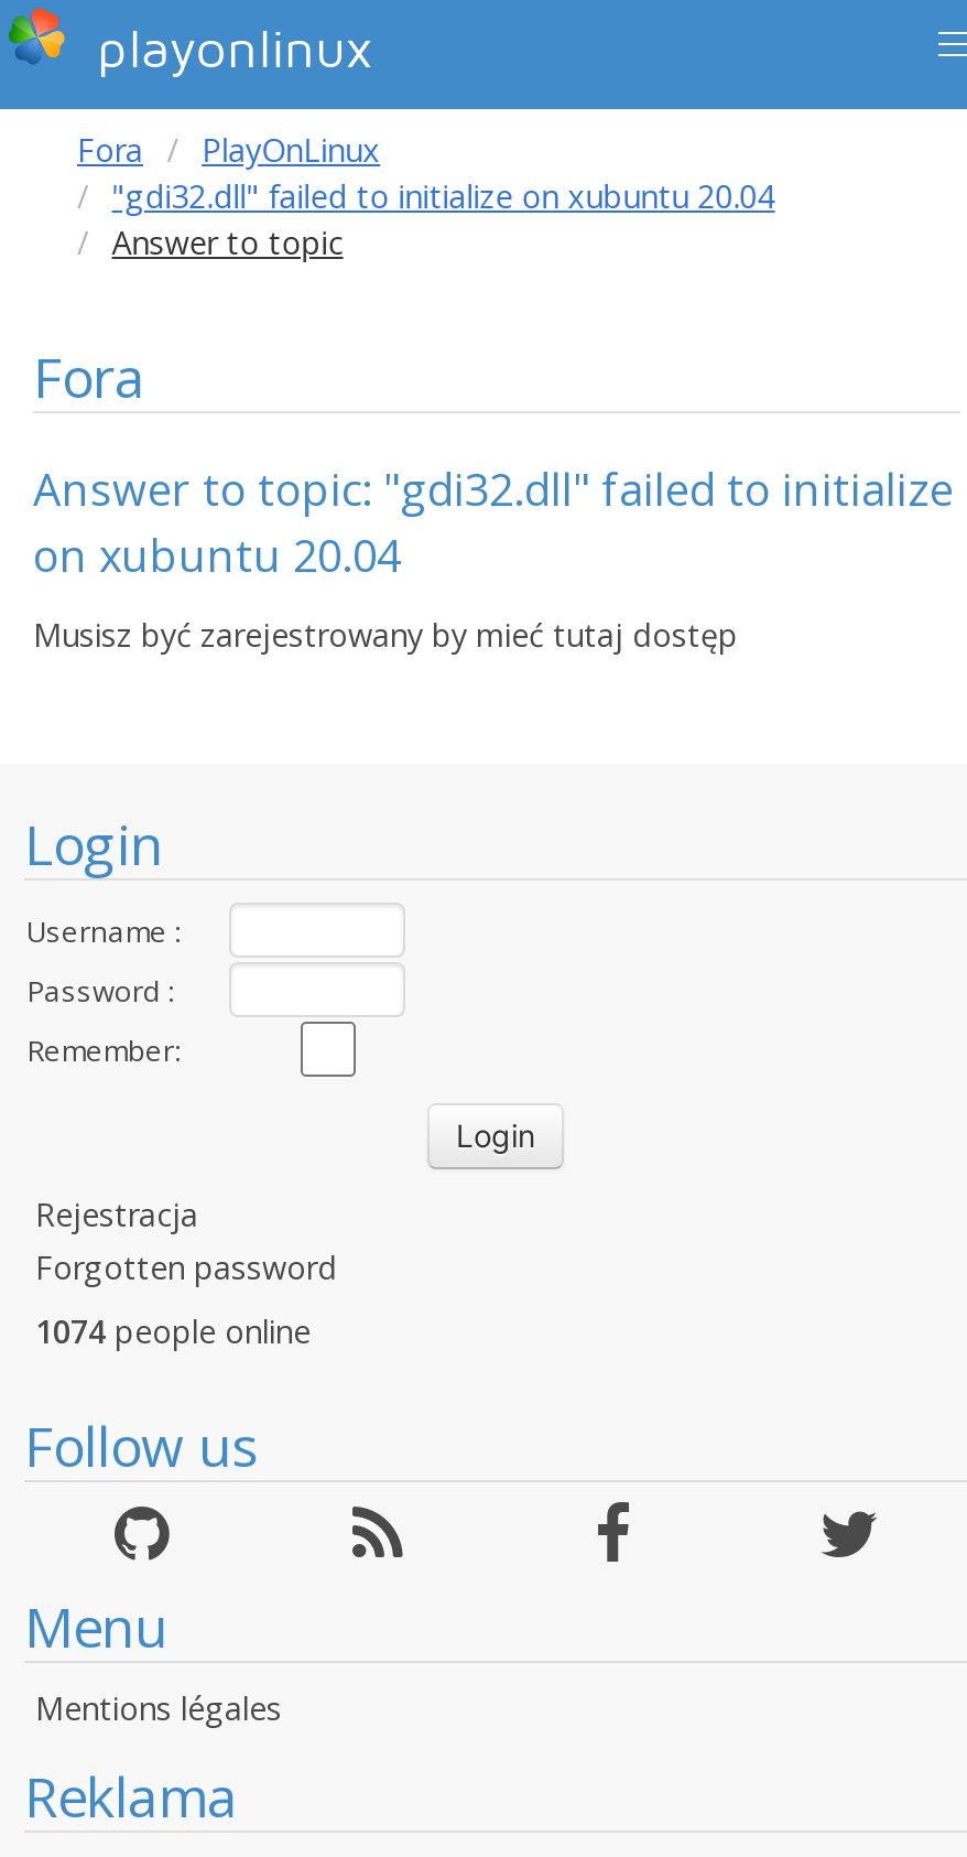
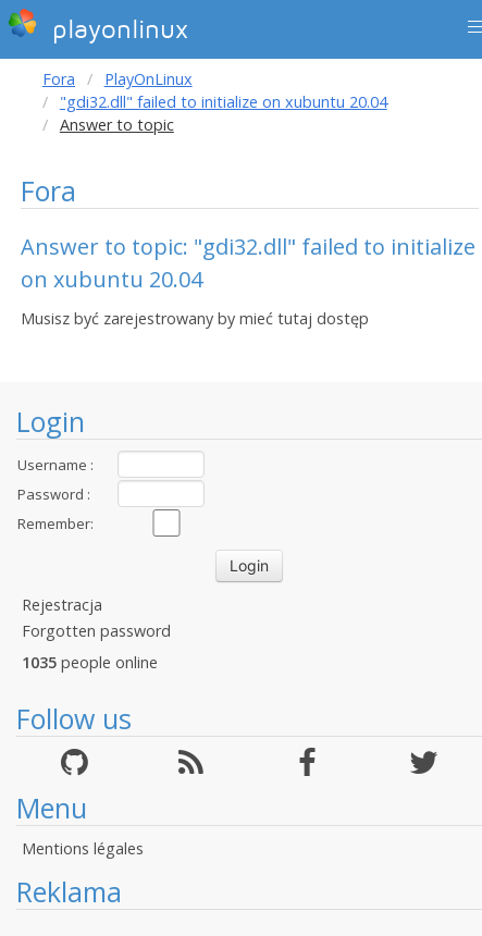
[35,1310,311,1352] 1074 people online -> [22,652,158,673] 1035 people online

